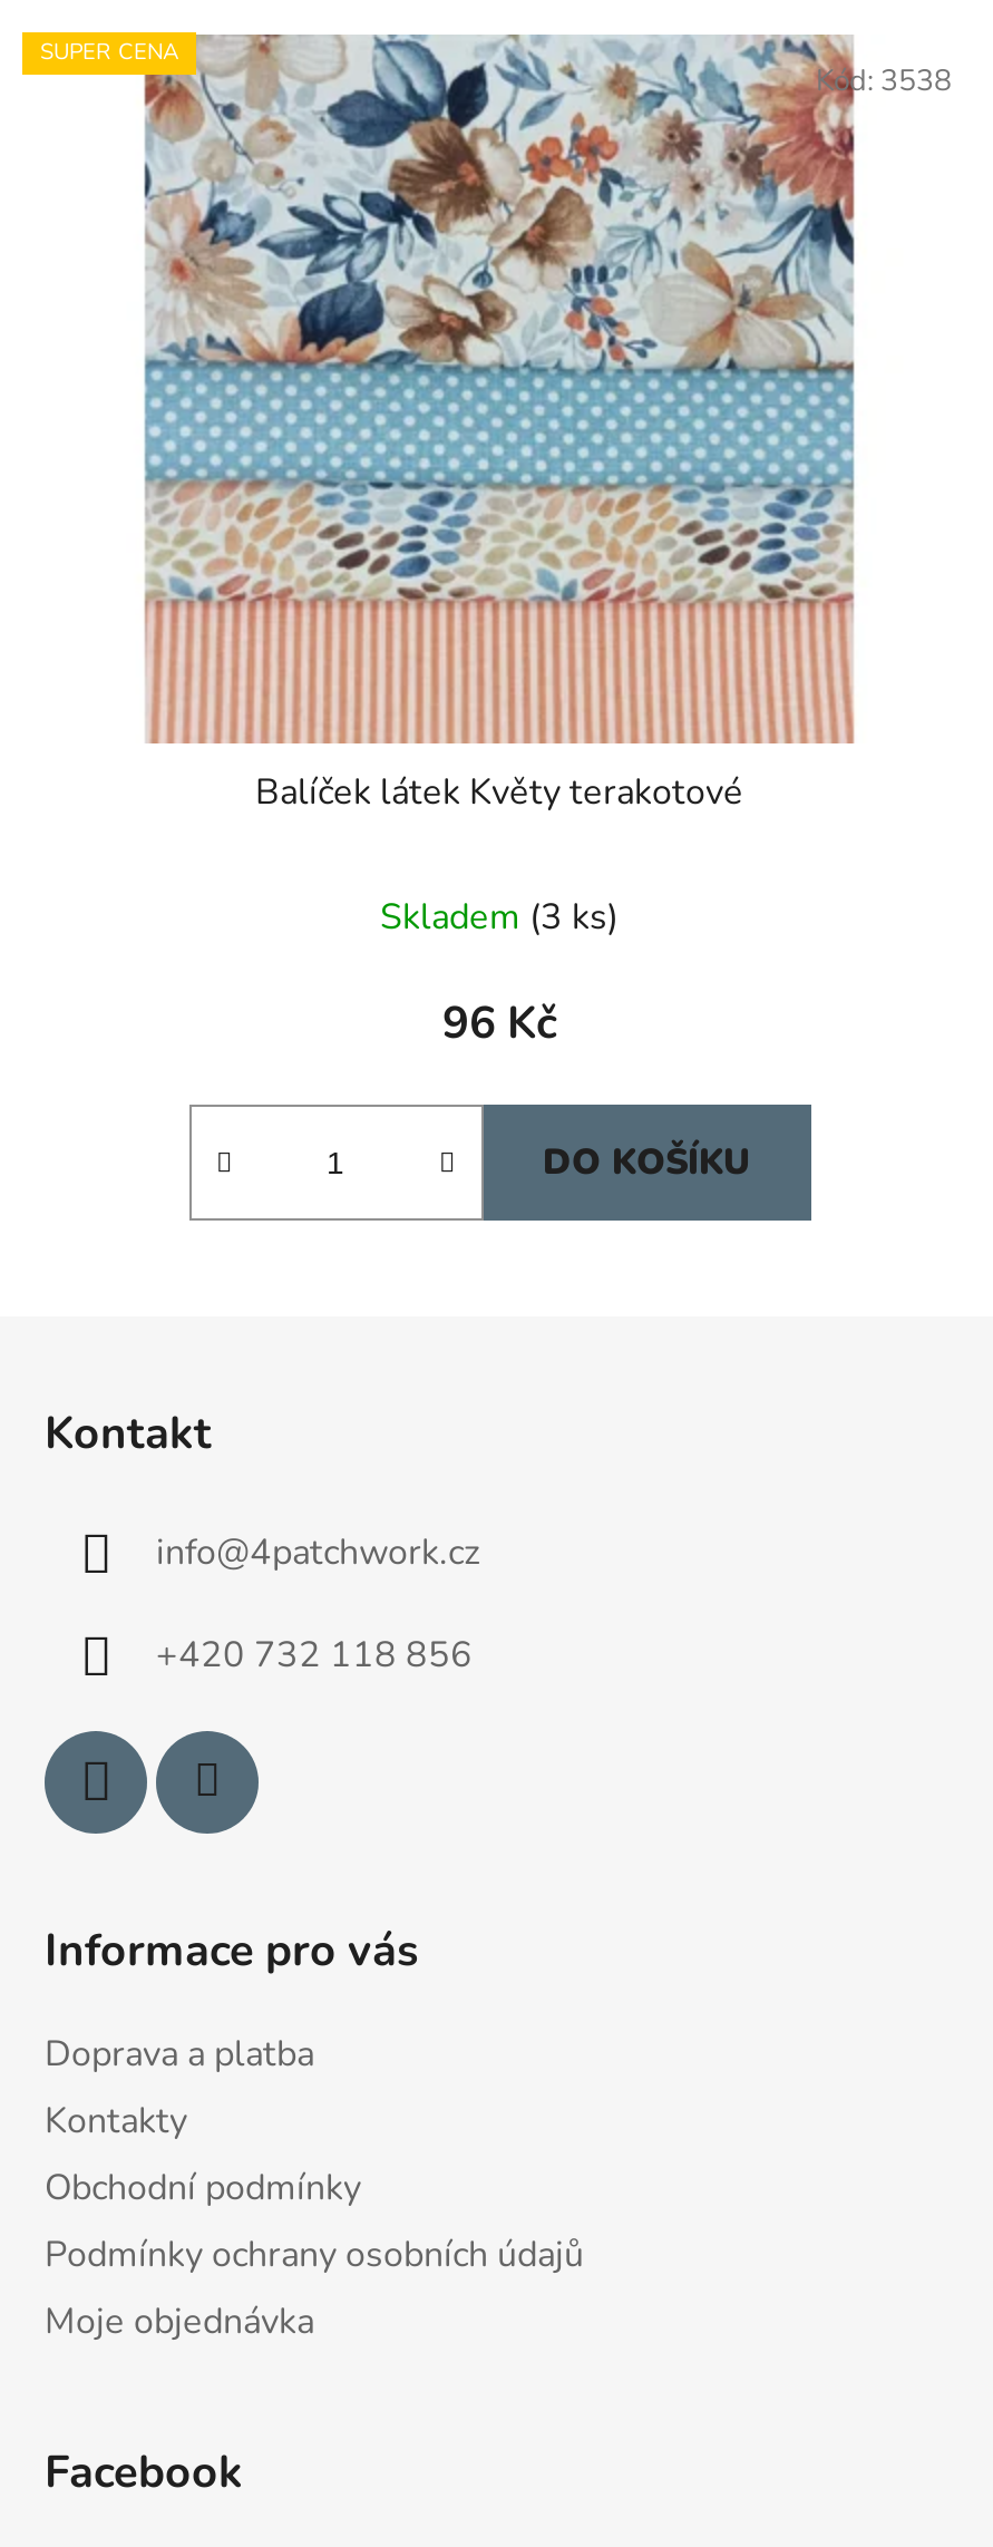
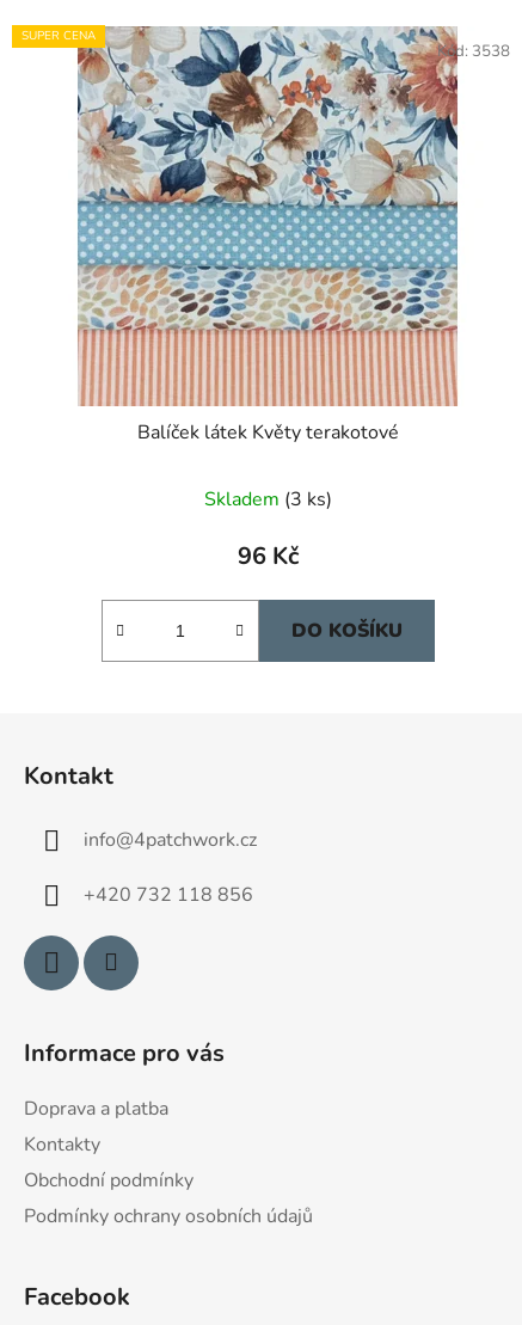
[45,2298,314,2347] Moje objednávka -> none

